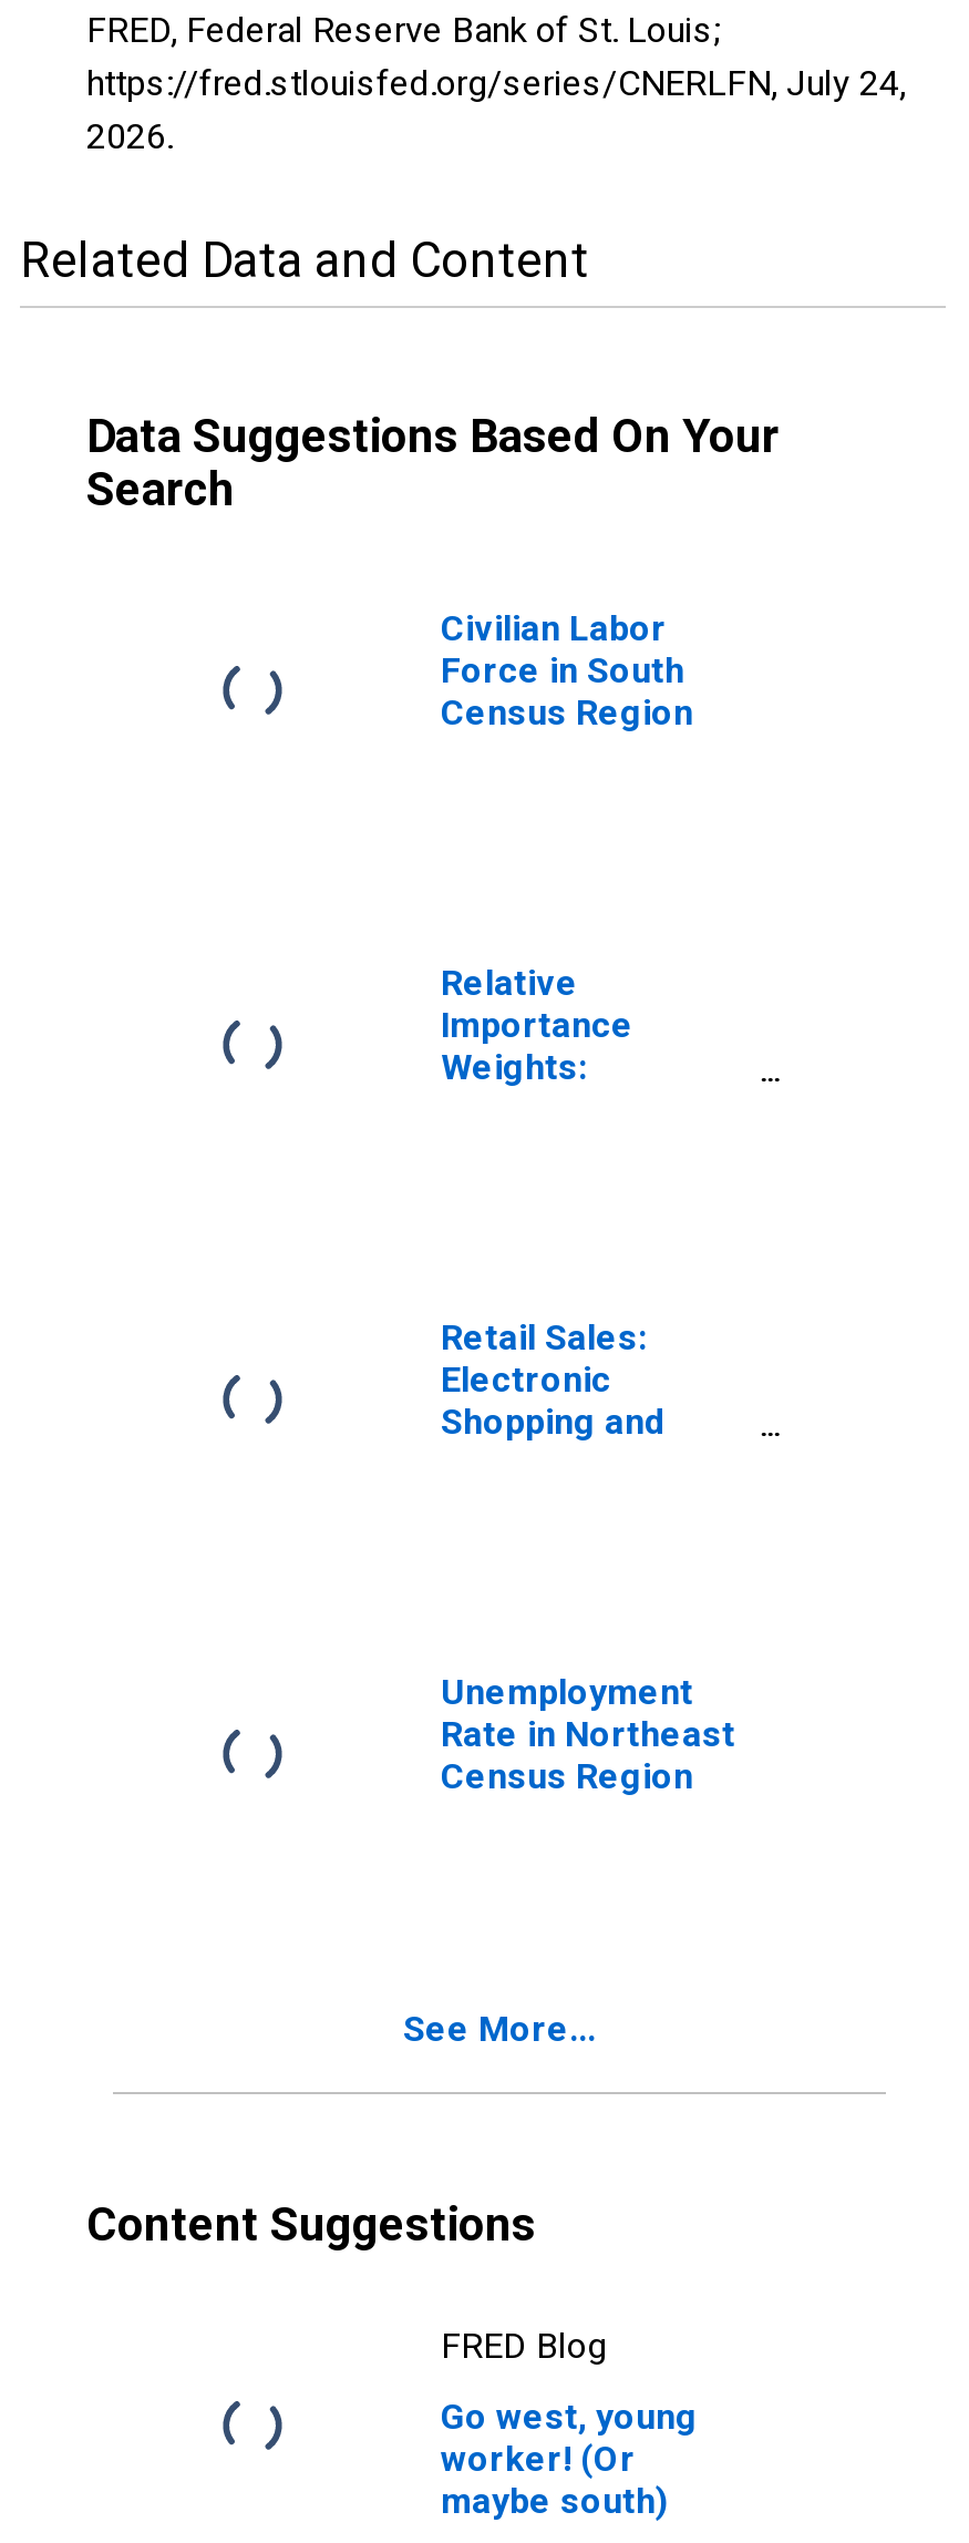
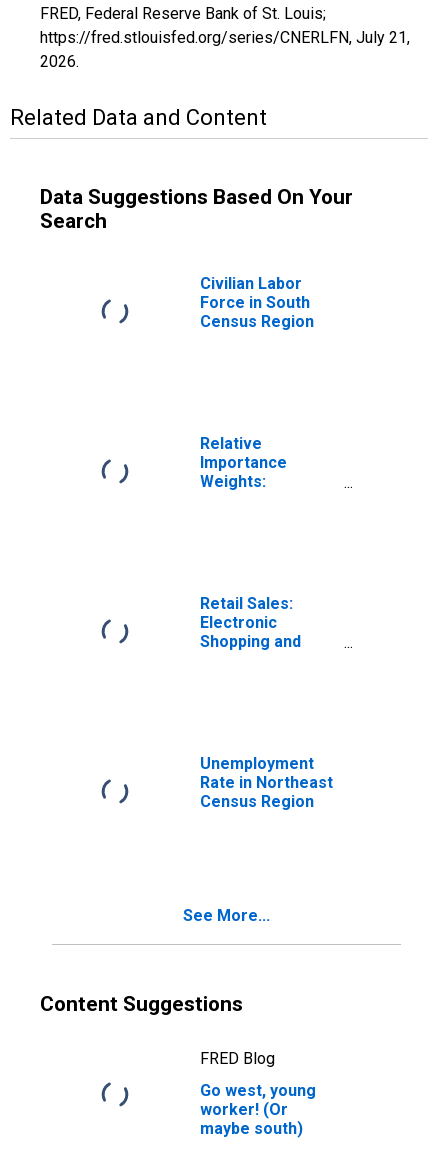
[86,62,906,104] https://fred.stlouisfed.org/series/CNERLFN, July 24, -> [40,28,410,47] https://fred.stlouisfed.org/series/CNERLFN, July 21,

